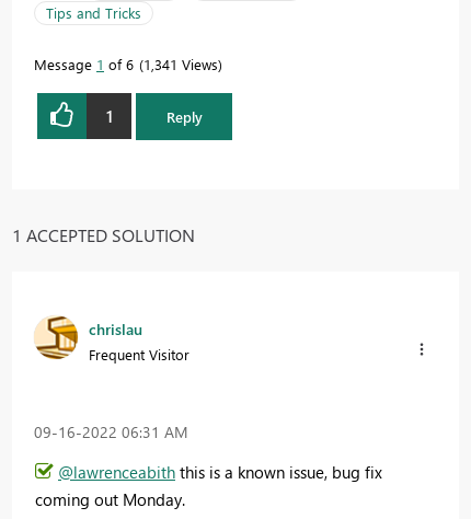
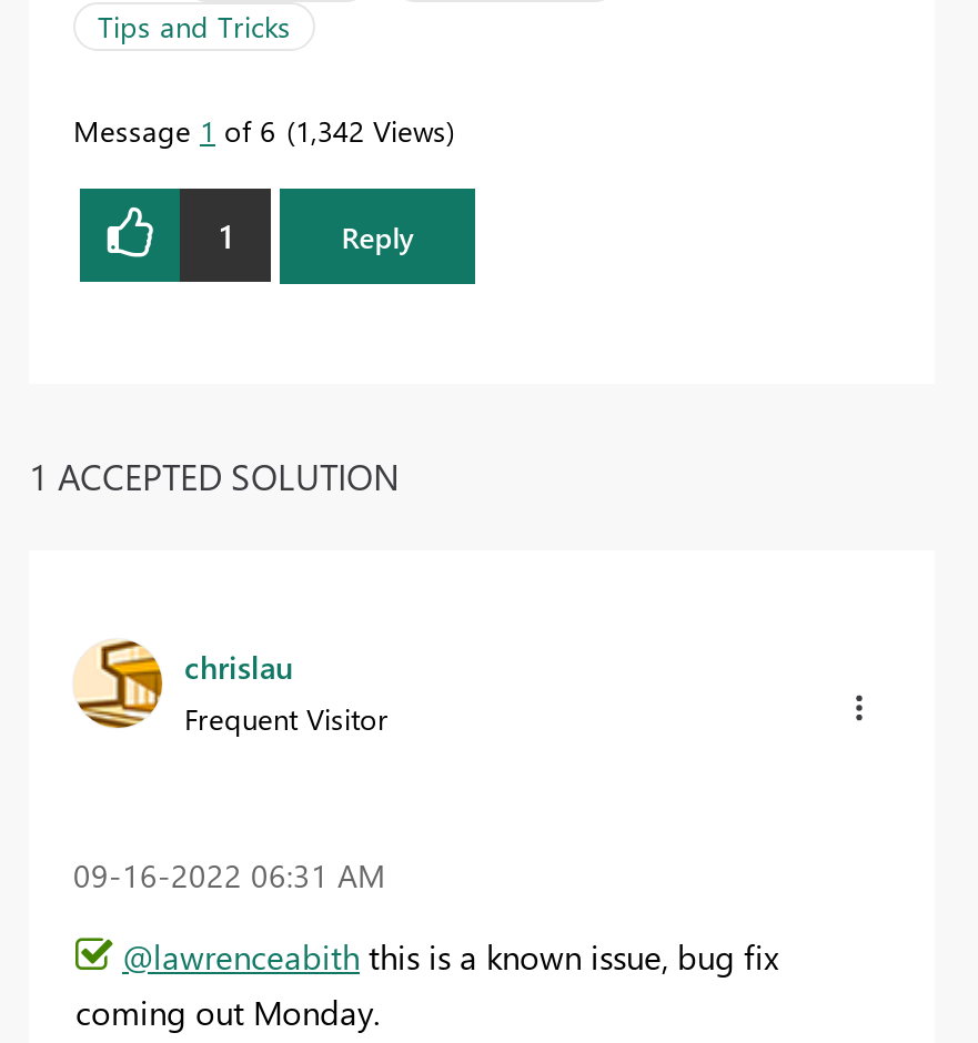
[34,55,218,74] Message 1 of 6 1,341 Views -> [73,112,446,150] Message 1 of 6 1,342 Views

